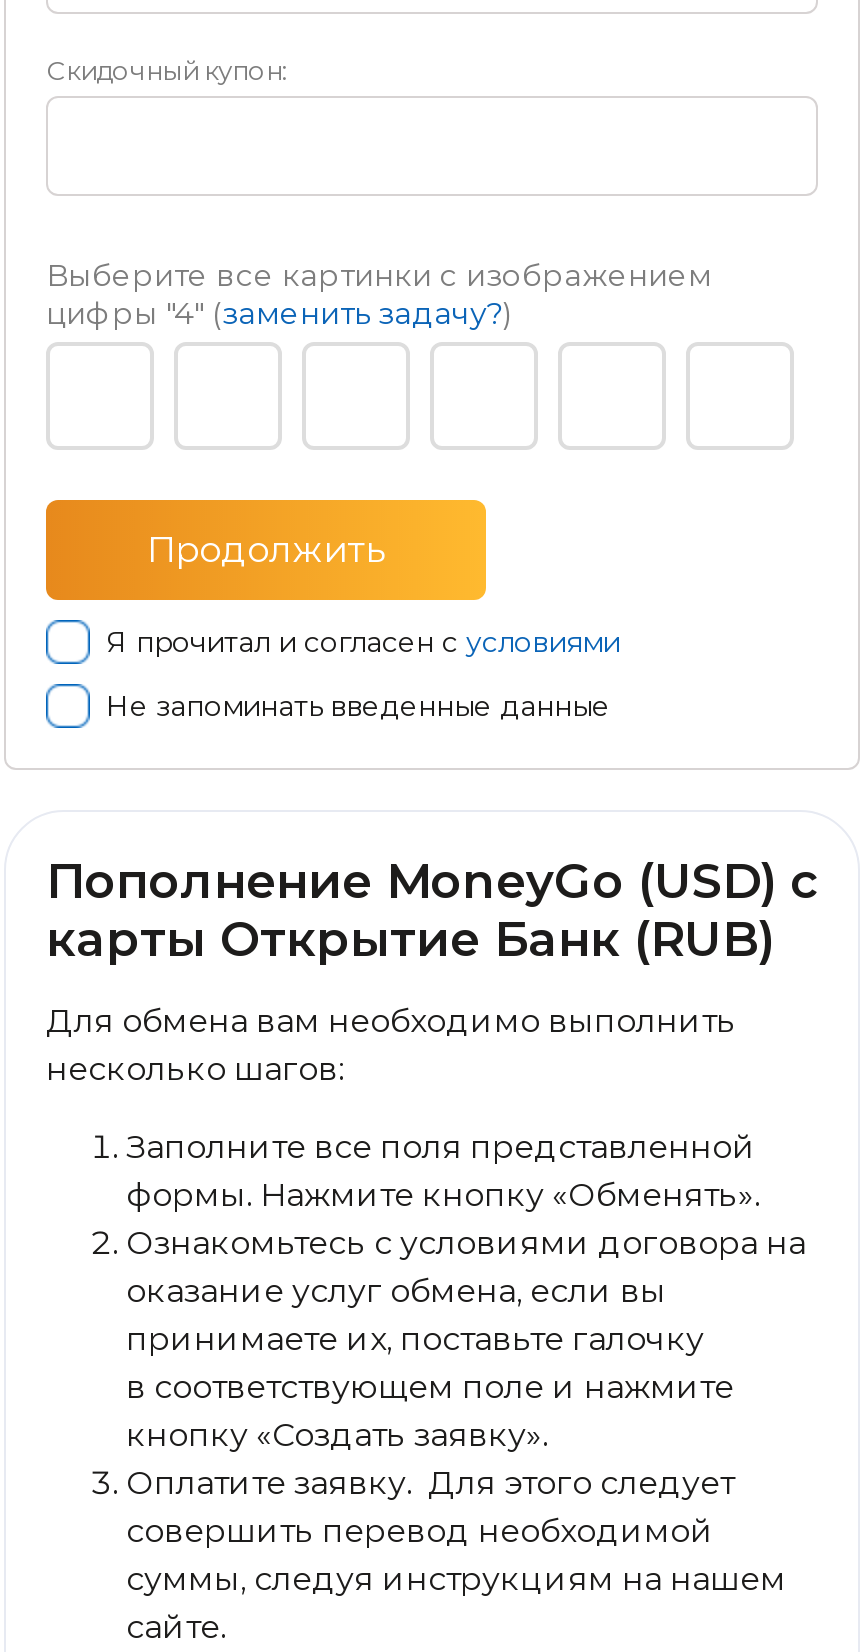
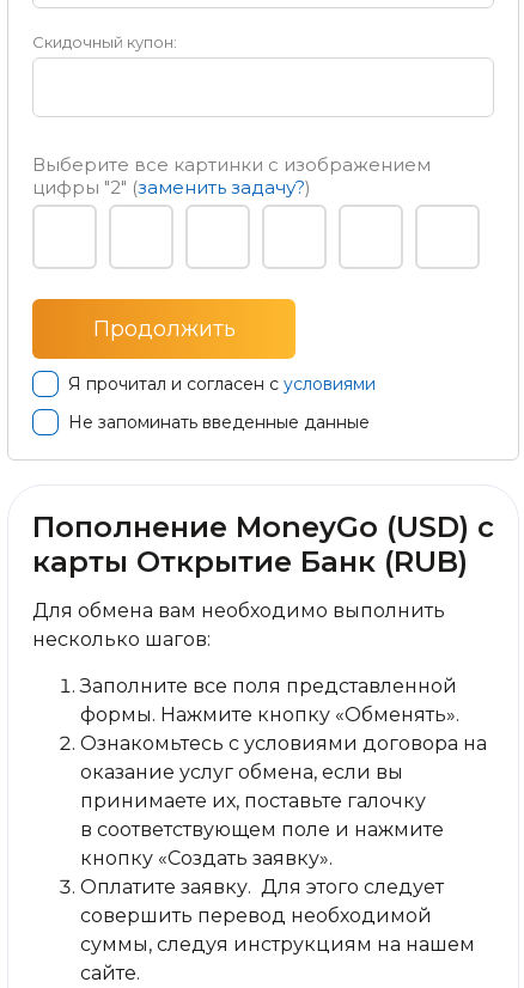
[46,294,512,332] цифры "4" (заменить задачу?) -> [32,176,311,199] цифры "2" (заменить задачу?)

